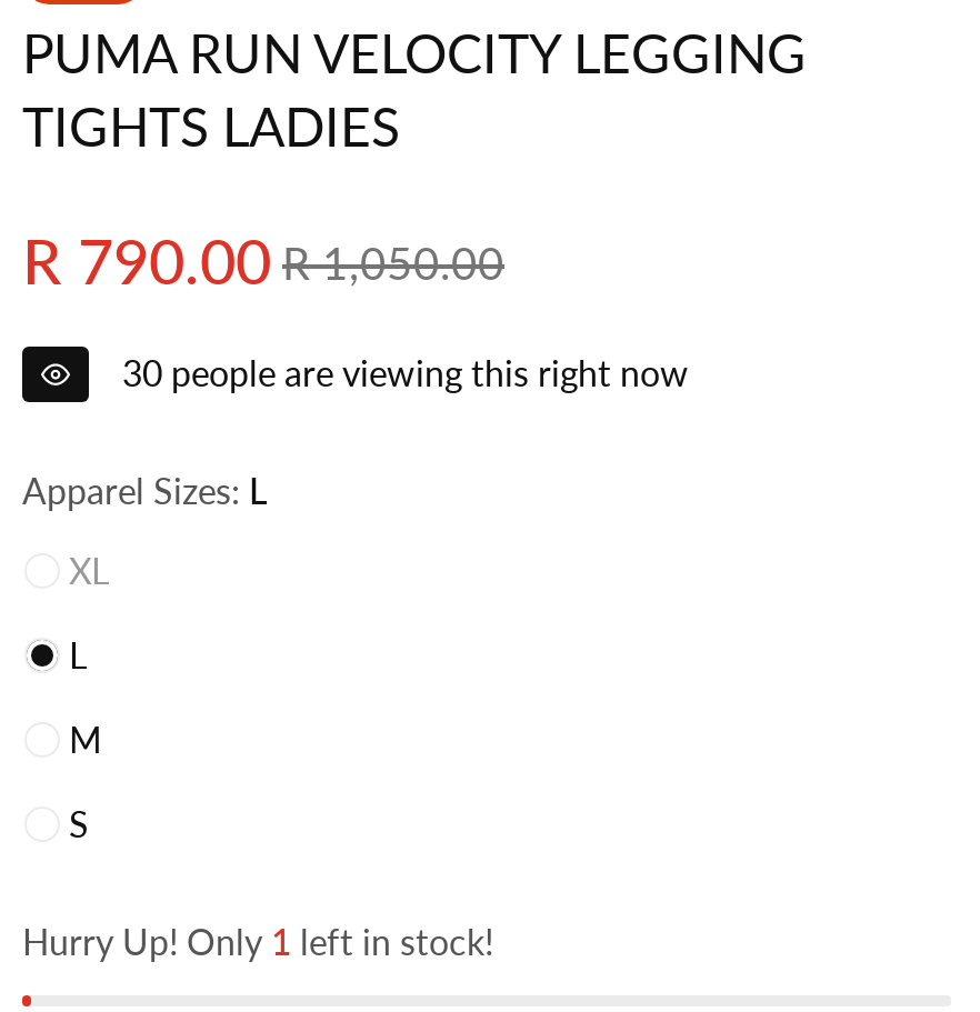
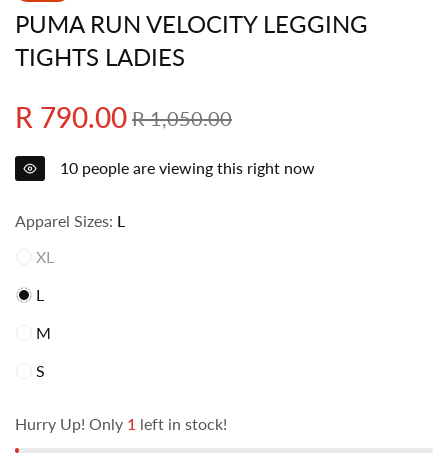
[122,351,689,393] 30 people are viewing this right now -> [60,158,315,177] 10 people are viewing this right now

